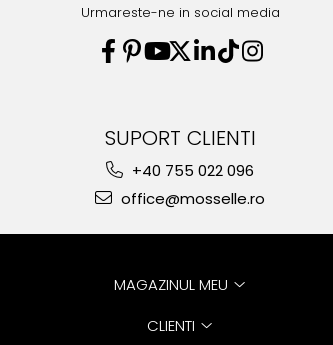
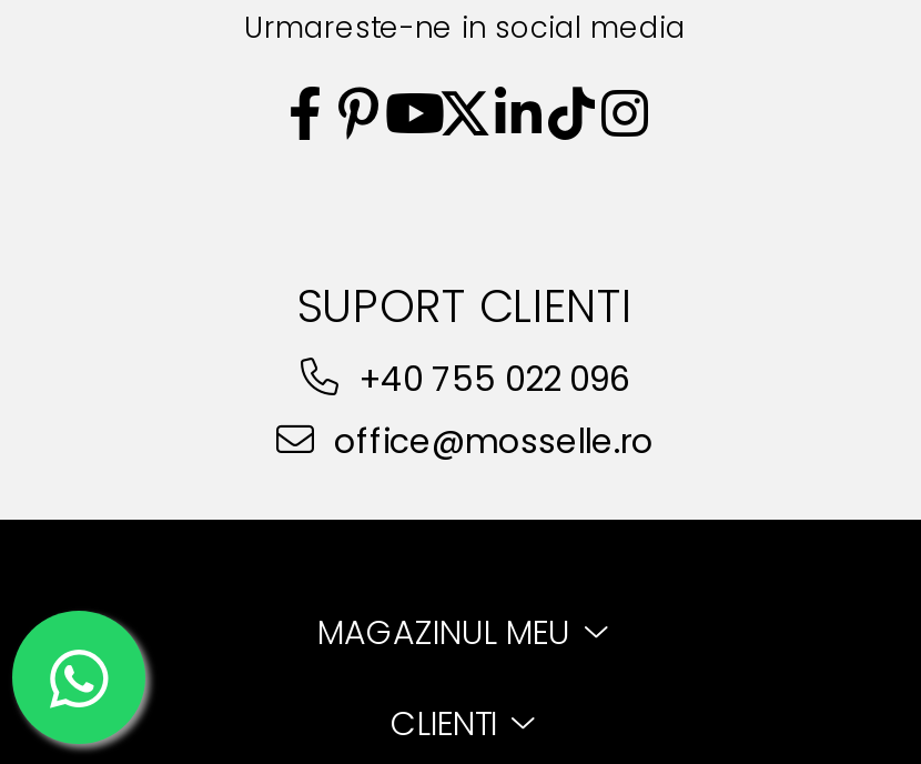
none -> [10,609,154,753] [image]

